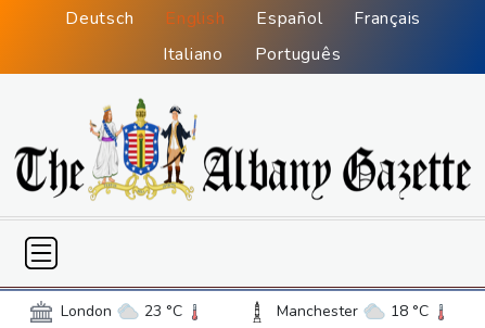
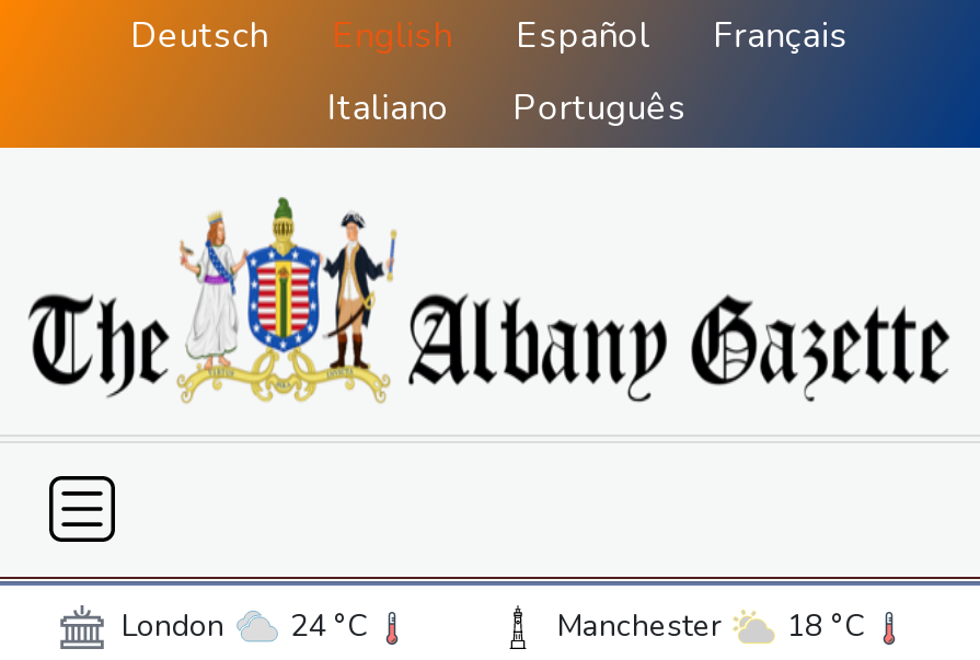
[61,301,182,321] London 23 °C -> [122,605,367,647] London 24 °C

